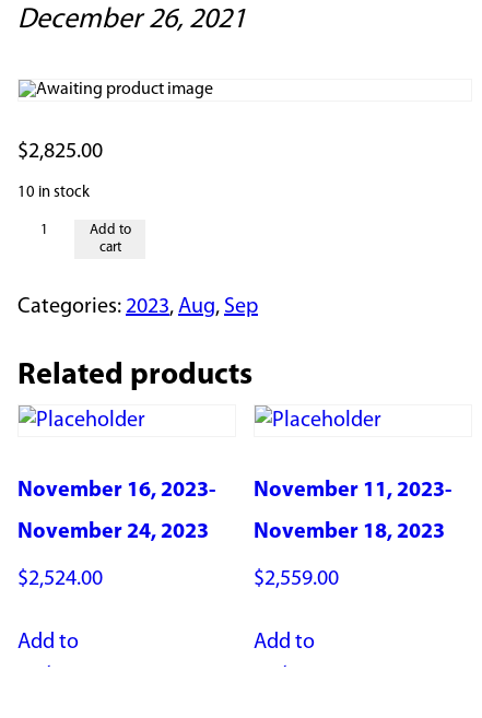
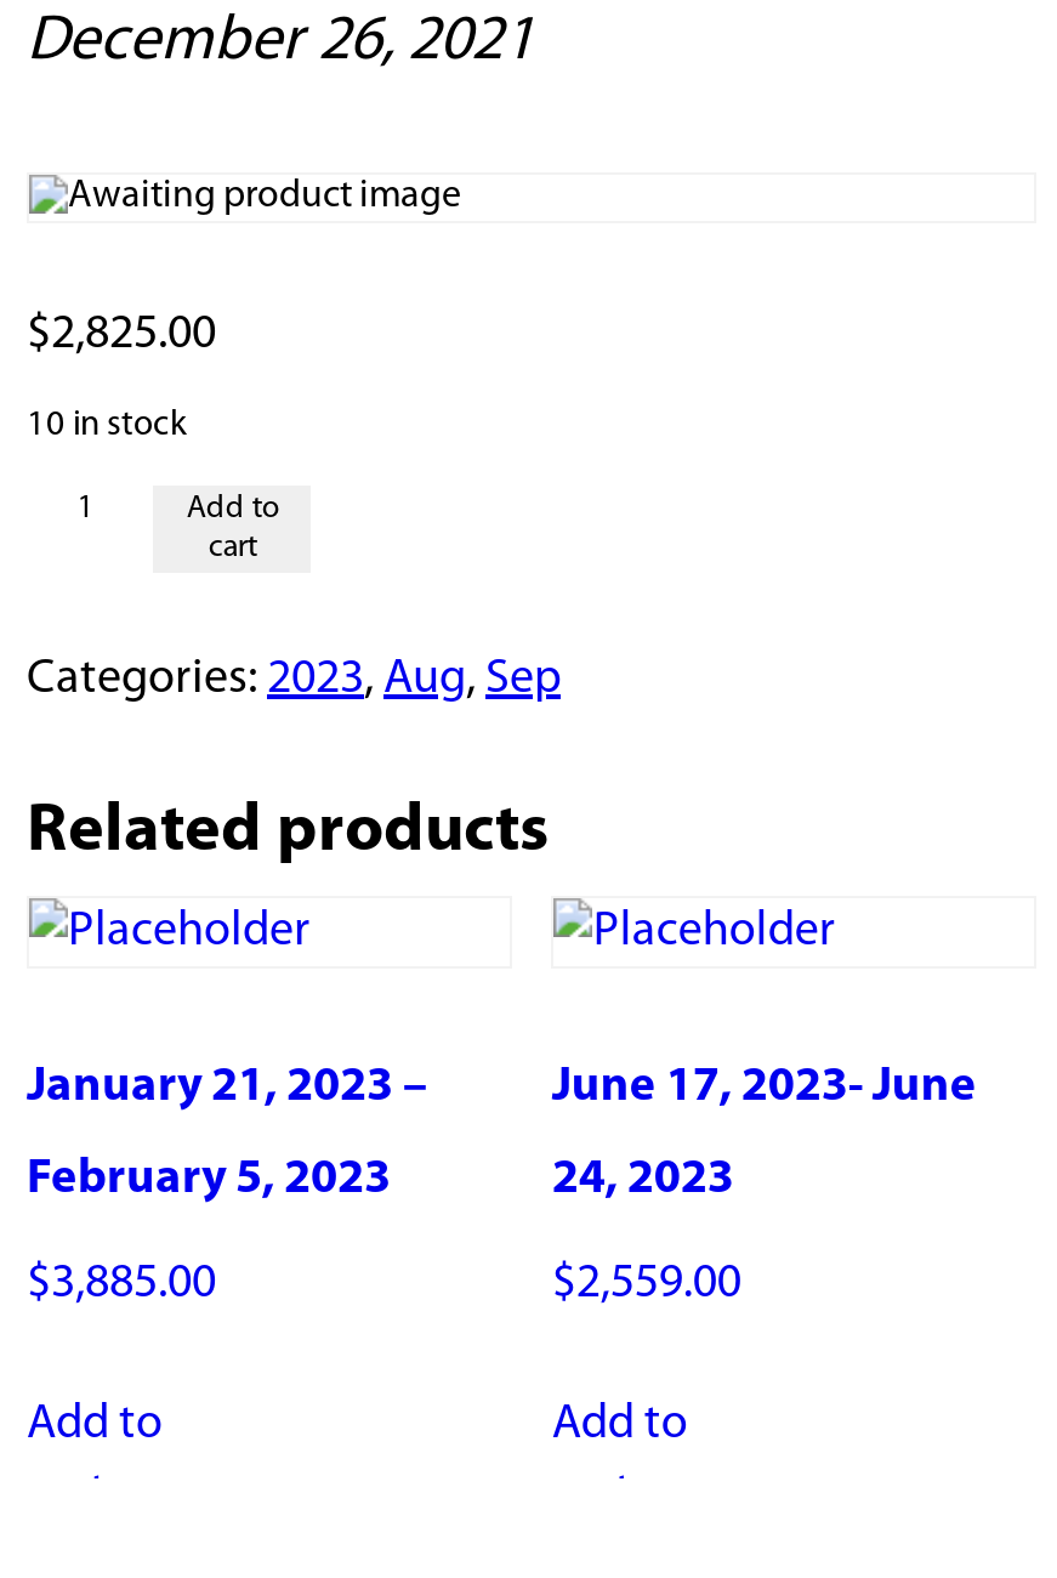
[17,480,215,502] November 16, 2023- -> [27,1065,427,1113] January 21, 2023 –
[254,480,452,502] November 11, 2023- -> [552,1065,976,1113] June 17, 2023- June
[17,522,209,544] November 24, 2023 -> [27,1157,391,1205] February 5, 2023
[254,522,445,544] November 18, 2023 -> [552,1157,734,1205] 24, 2023
[17,569,103,591] $2,524.00 -> [27,1261,216,1310] $3,885.00

